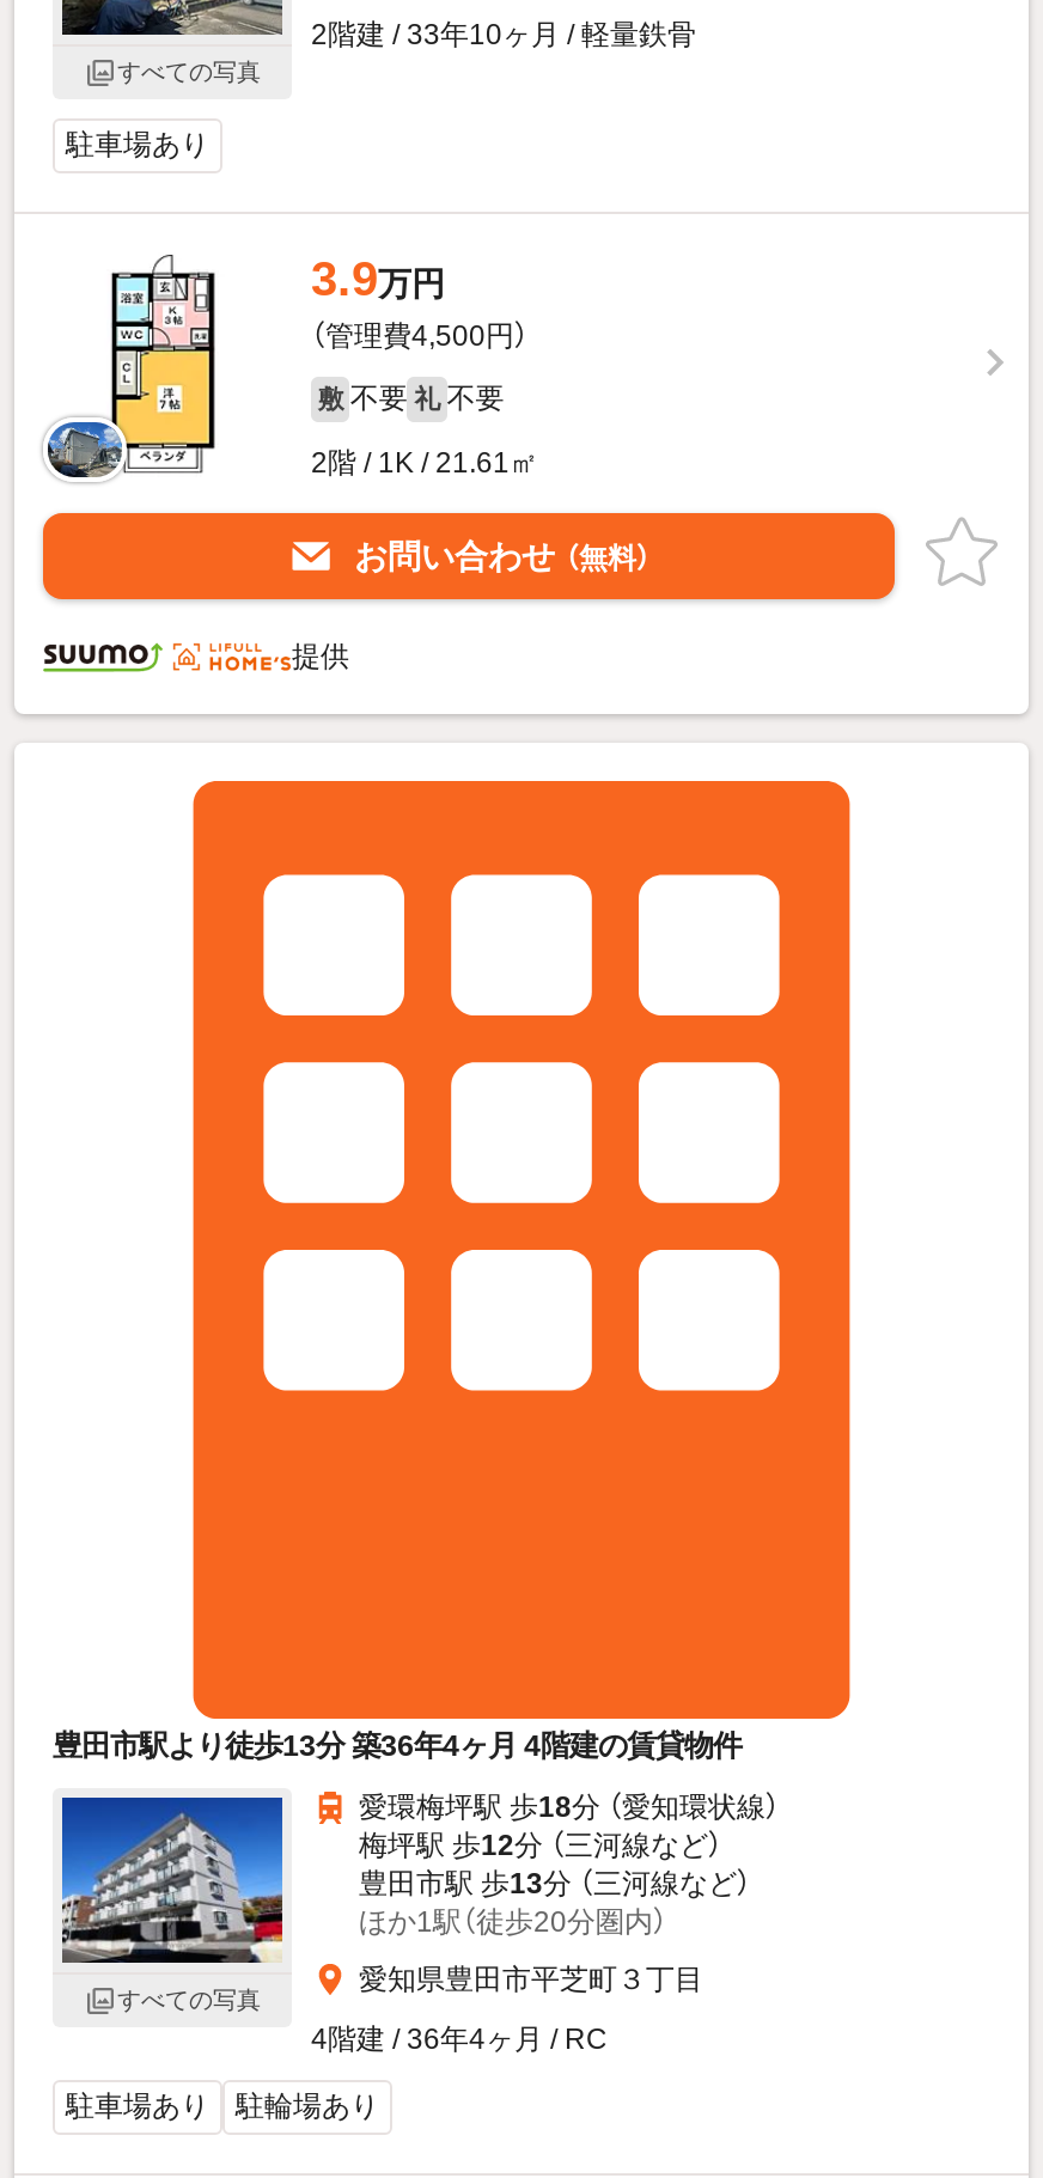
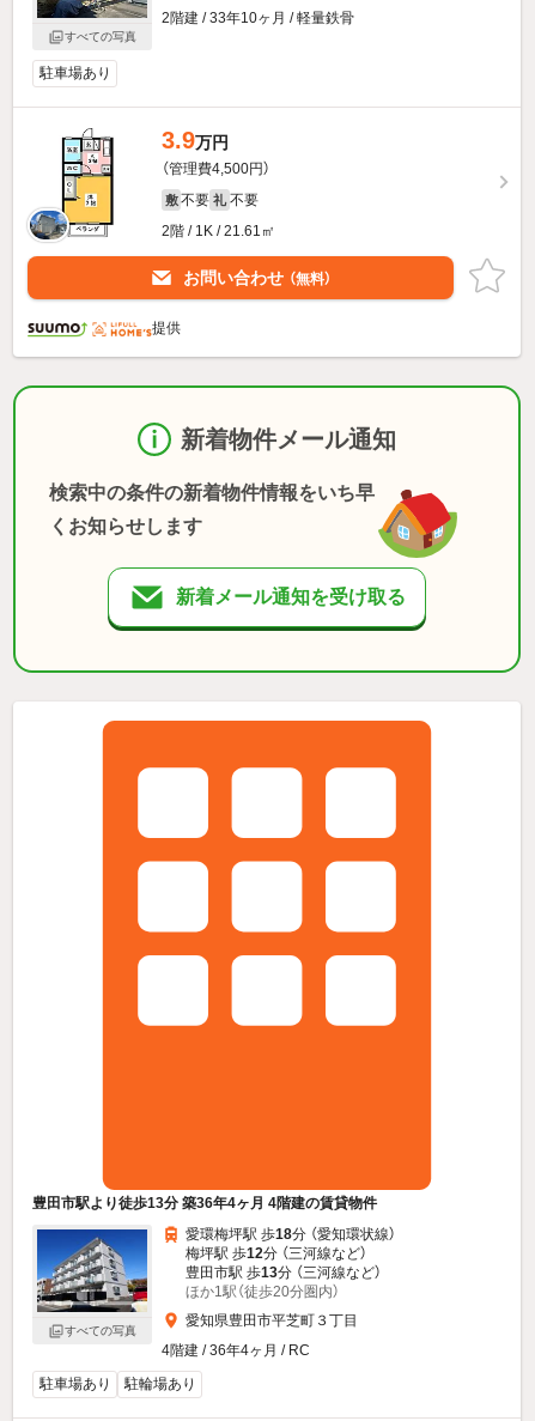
none -> [12,383,522,675] [image] | 新着物件メール通知 | 検索中の条件の新着物件情報をいち早 | くお知らせします | 新着メール通知を受け取る

